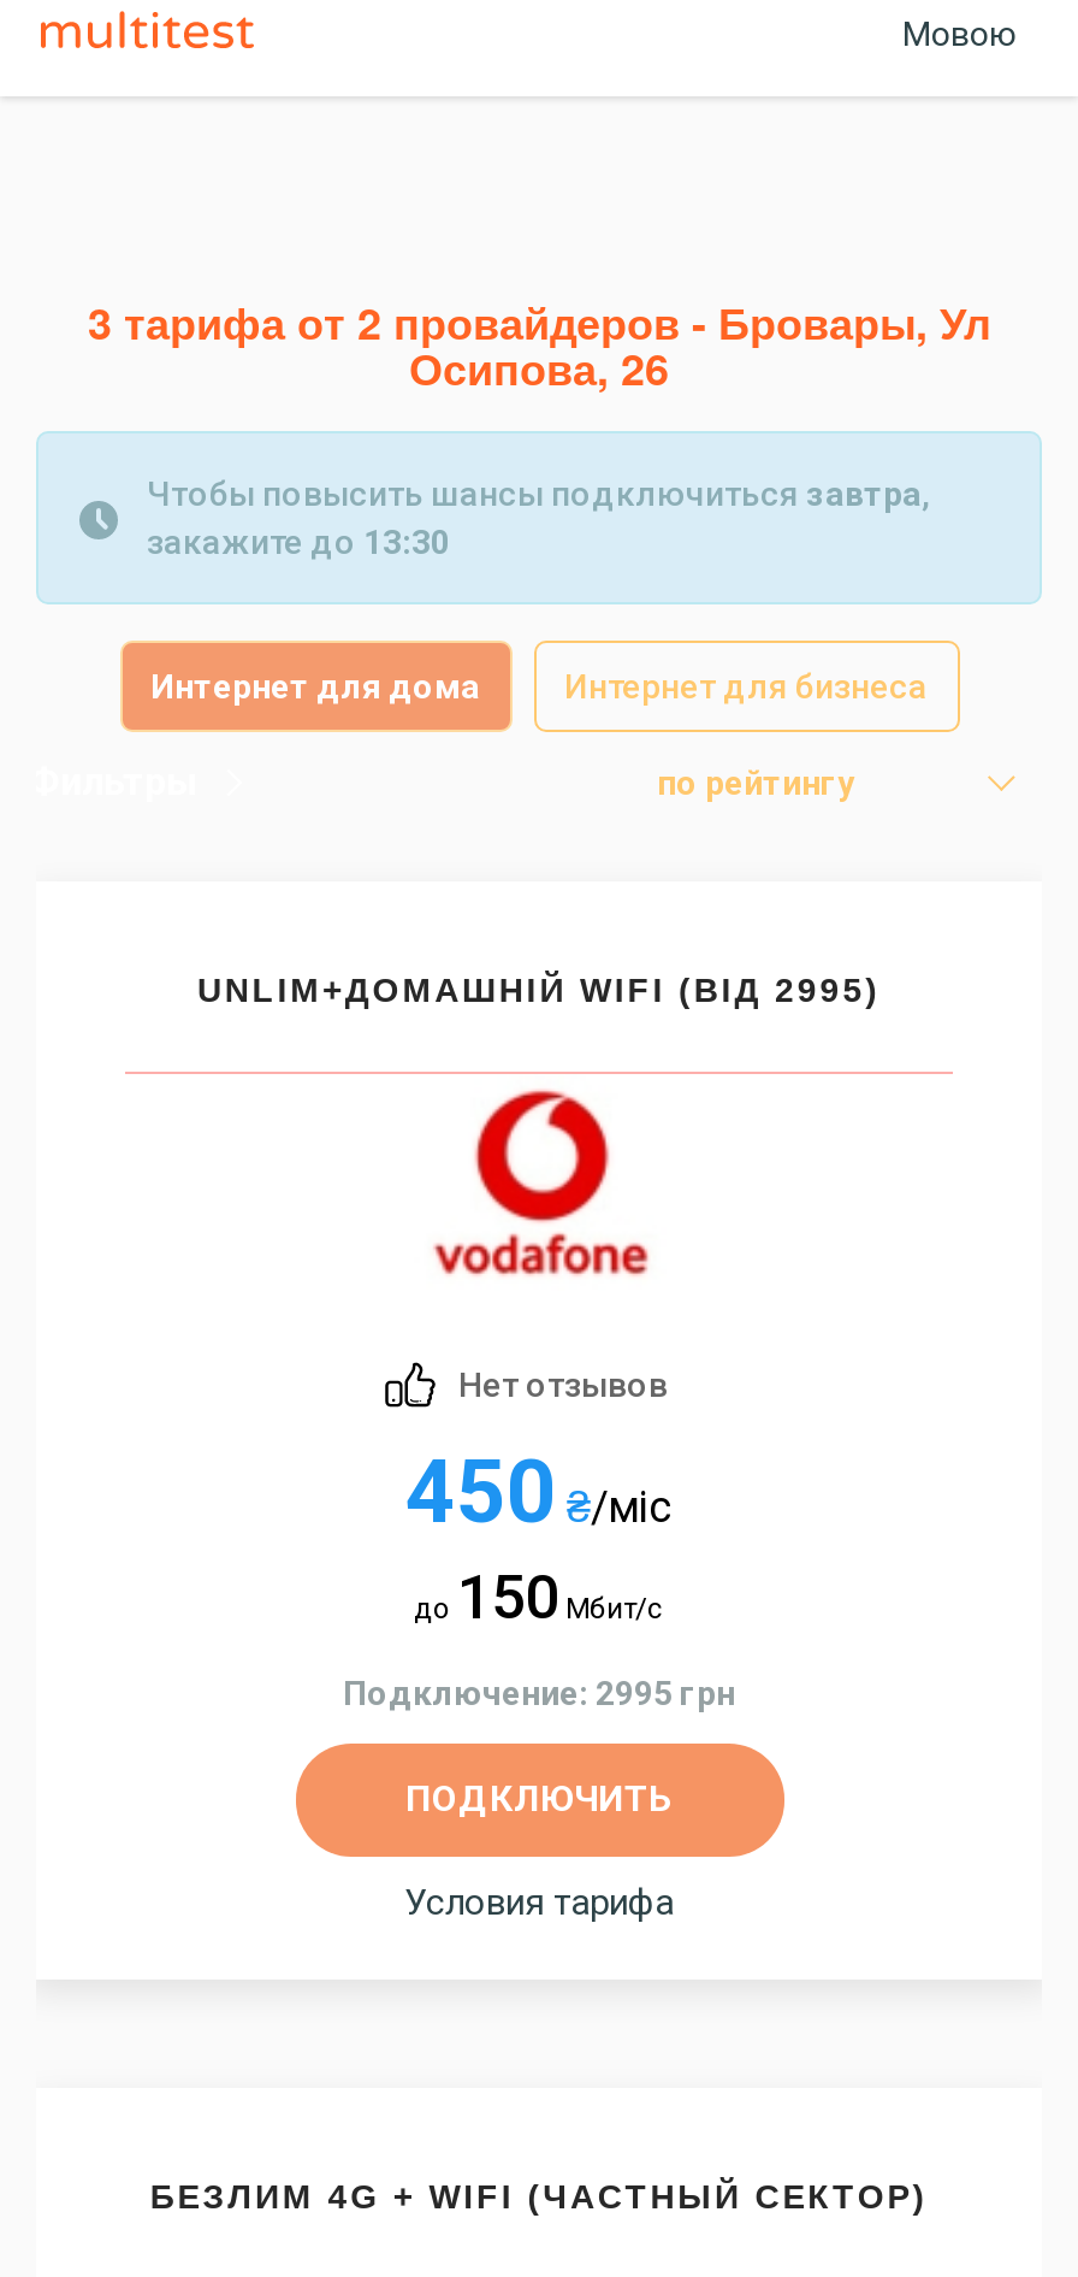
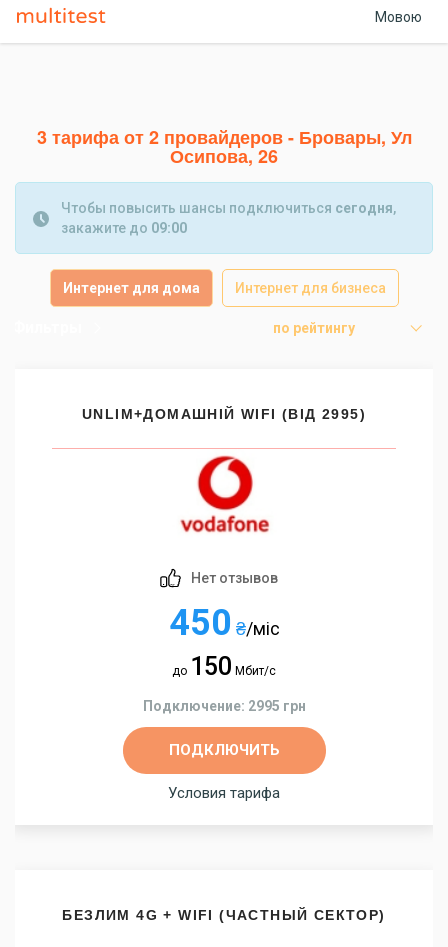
[147,474,929,513] Чтобы повысить шансы подключиться завтра, -> [61,200,396,216] Чтобы повысить шансы подключиться сегодня,
[147,523,450,561] закажите до 13:30 -> [61,220,187,236] закажите до 09:00

